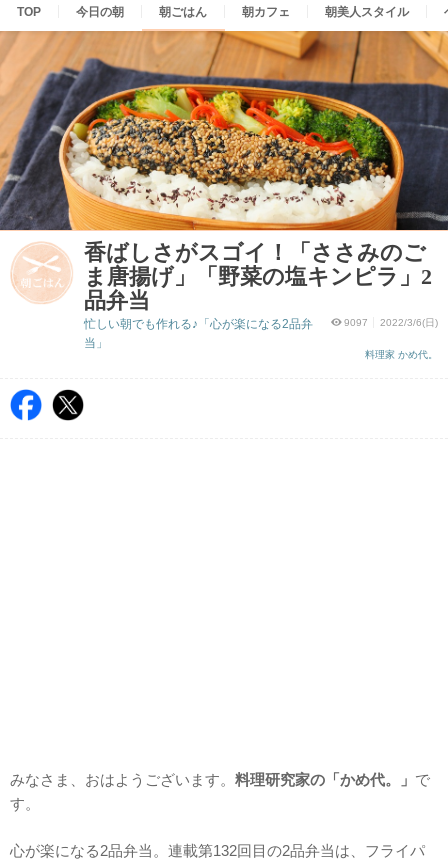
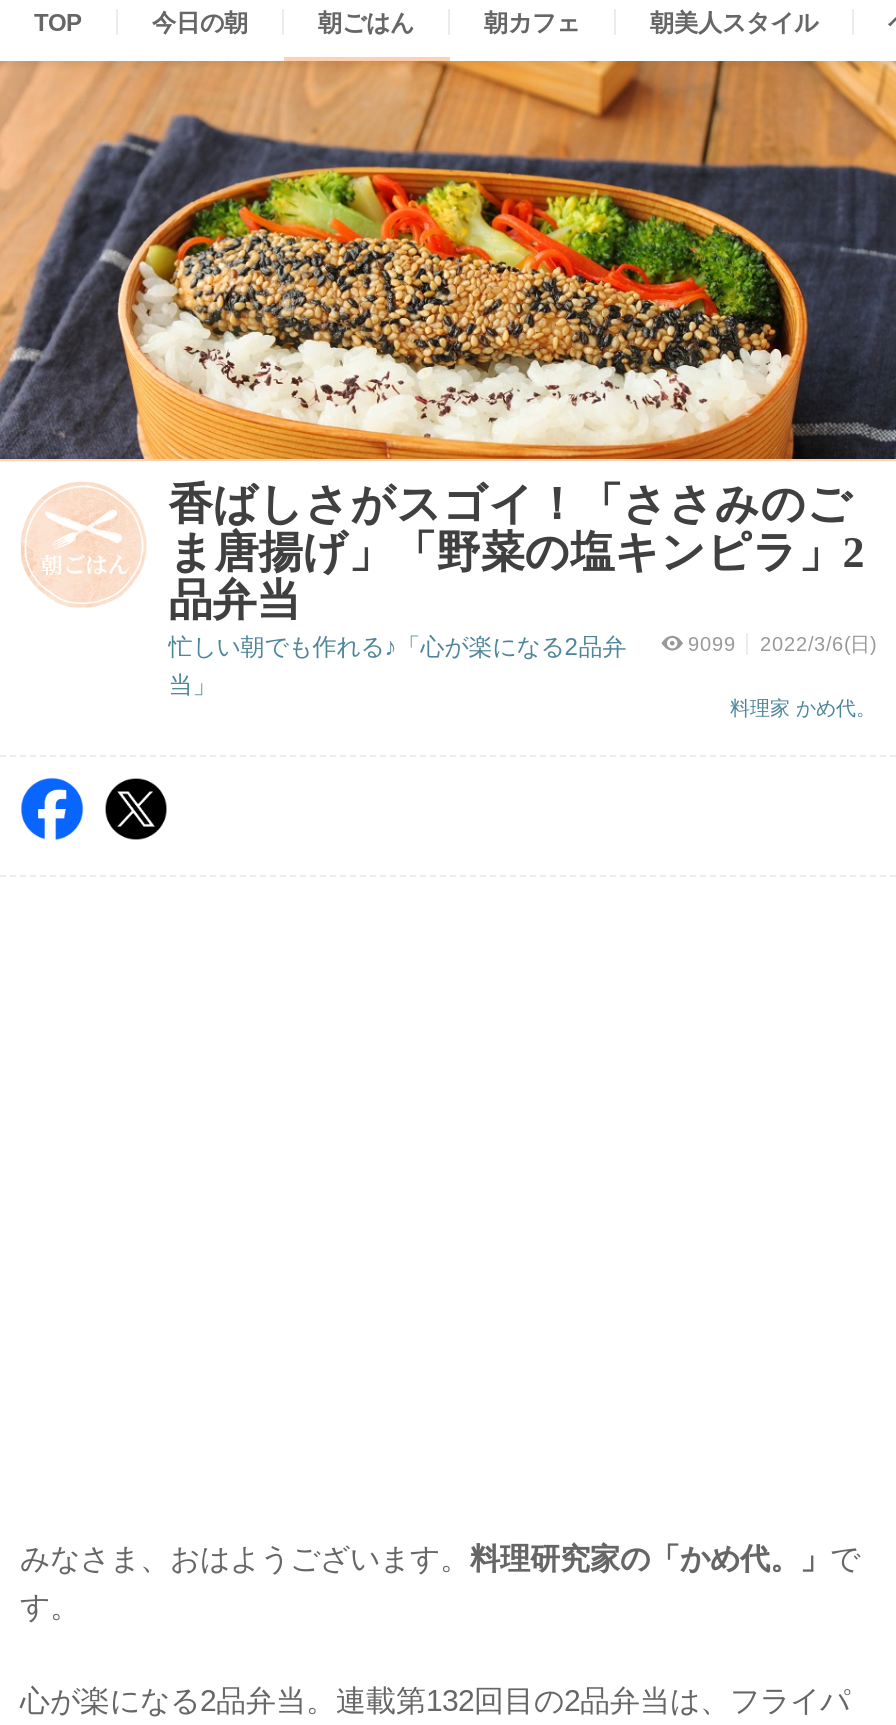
[344,317,438,328] 9097 2022/3/6(日) -> [688,633,876,655] 9099 2022/3/6(日)

